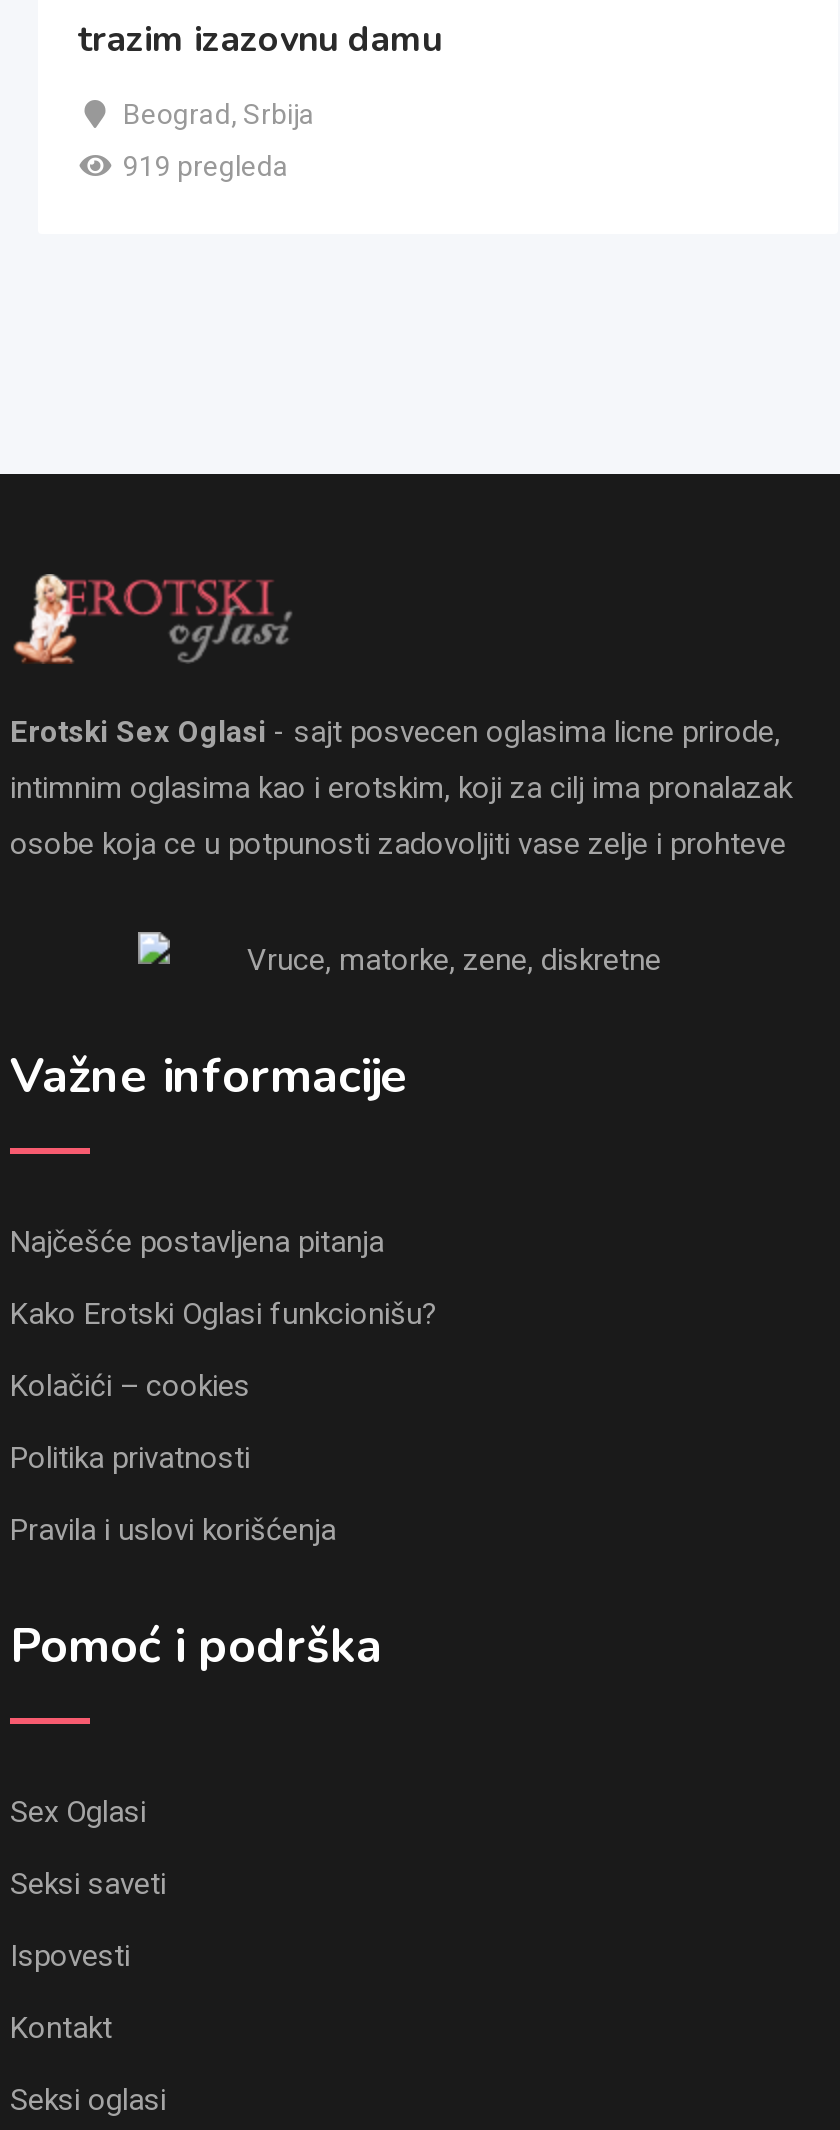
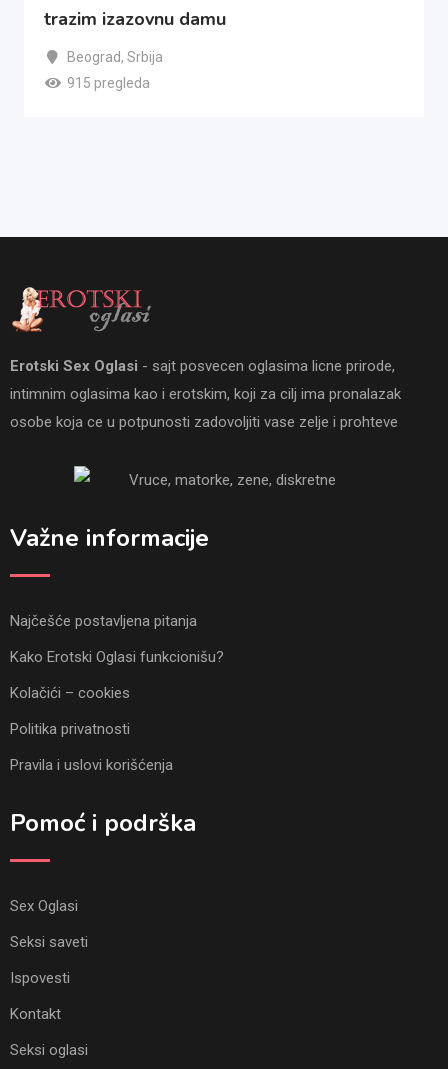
[123,150,289,182] 919 pregleda -> [66,75,149,91] 915 pregleda

